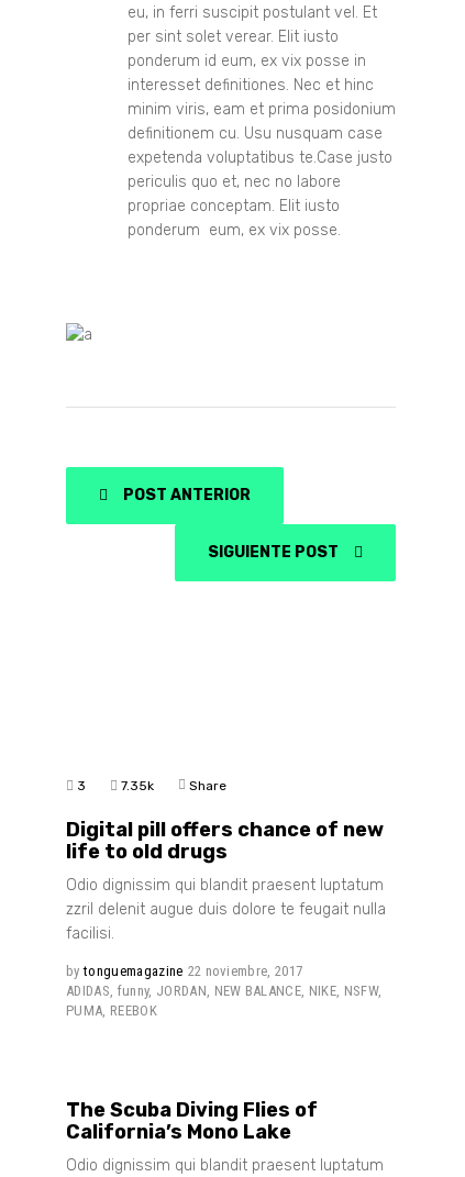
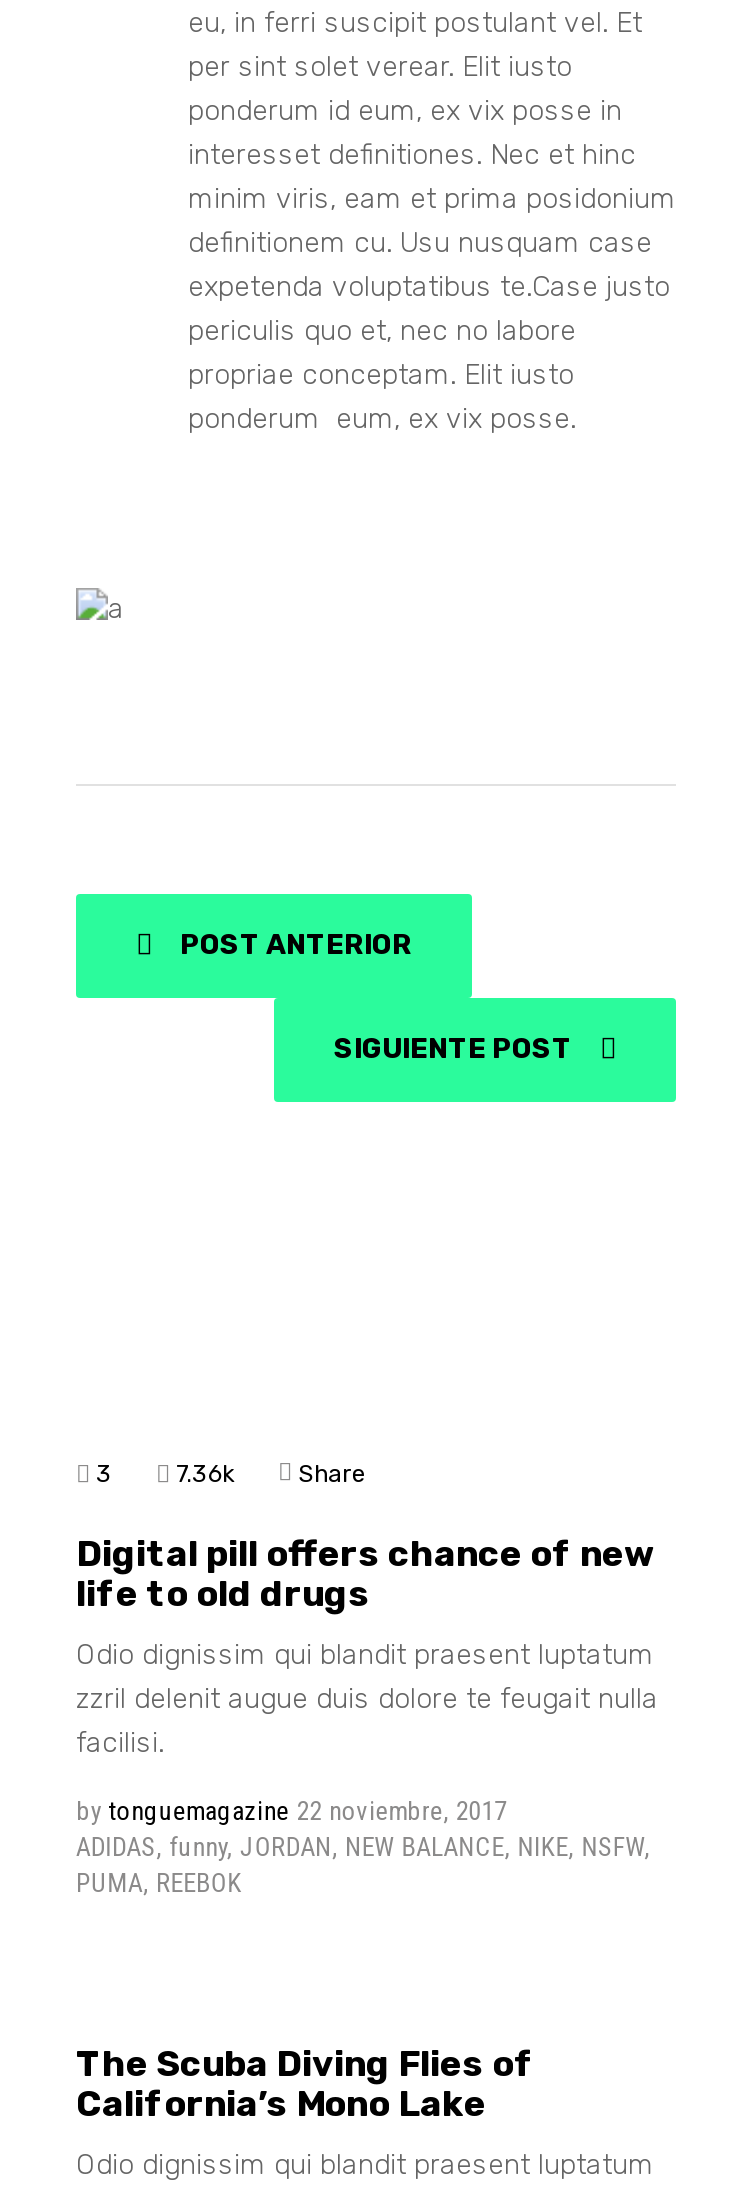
[121,778,154,793] 7.35k -> [176,1459,234,1487] 7.36k

